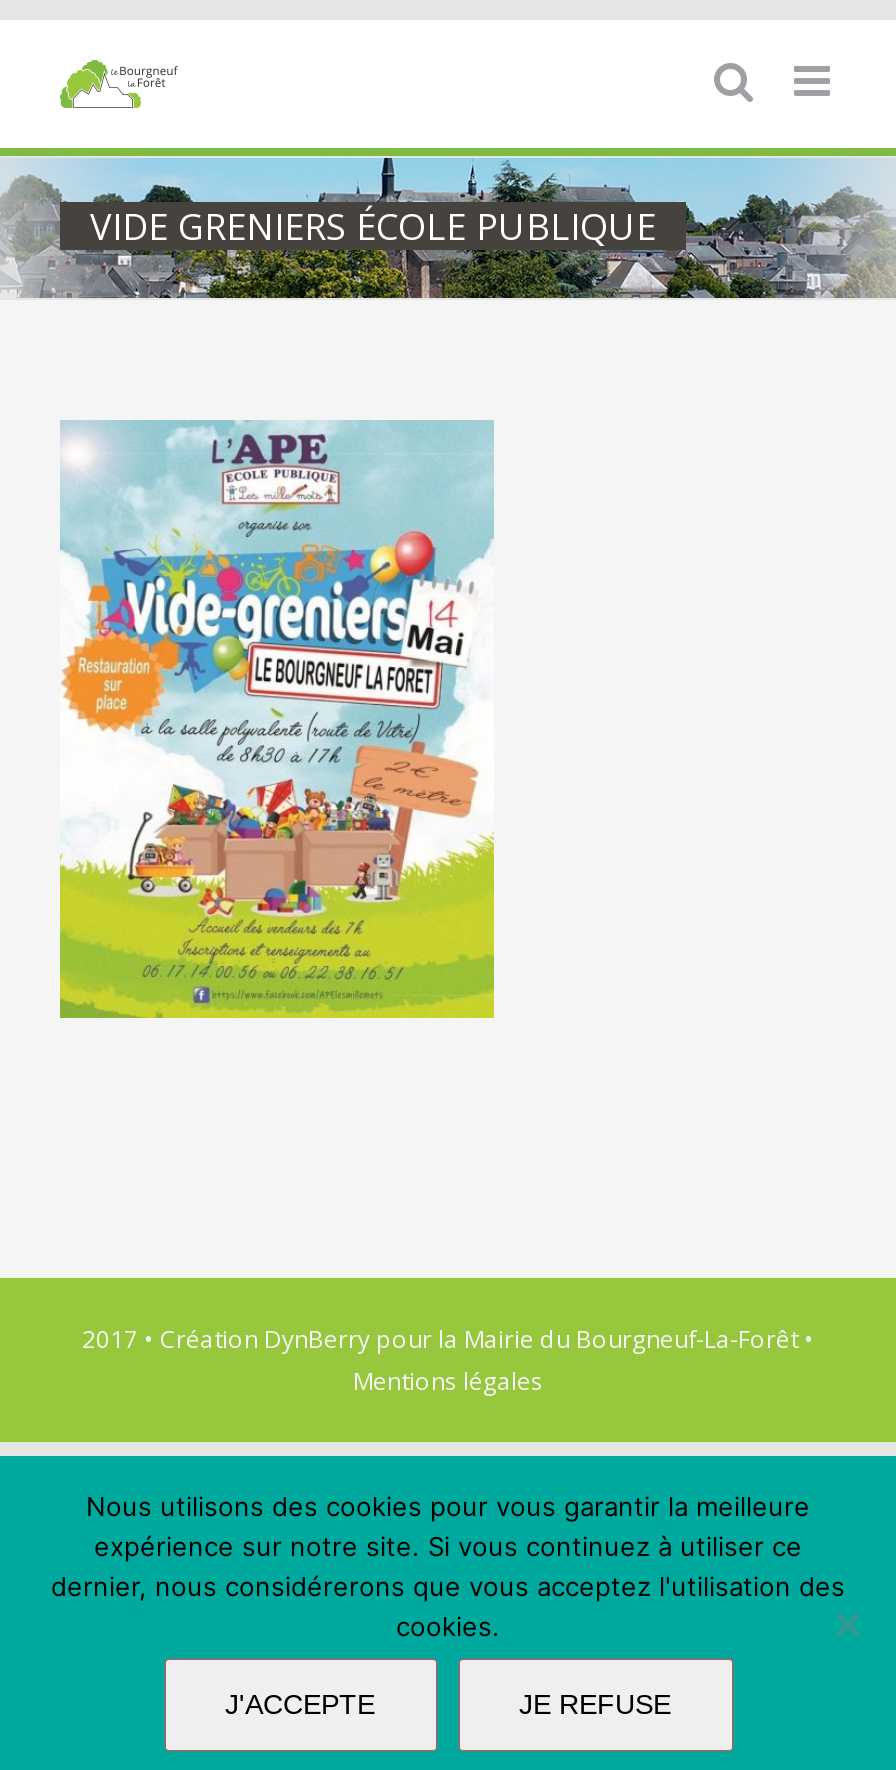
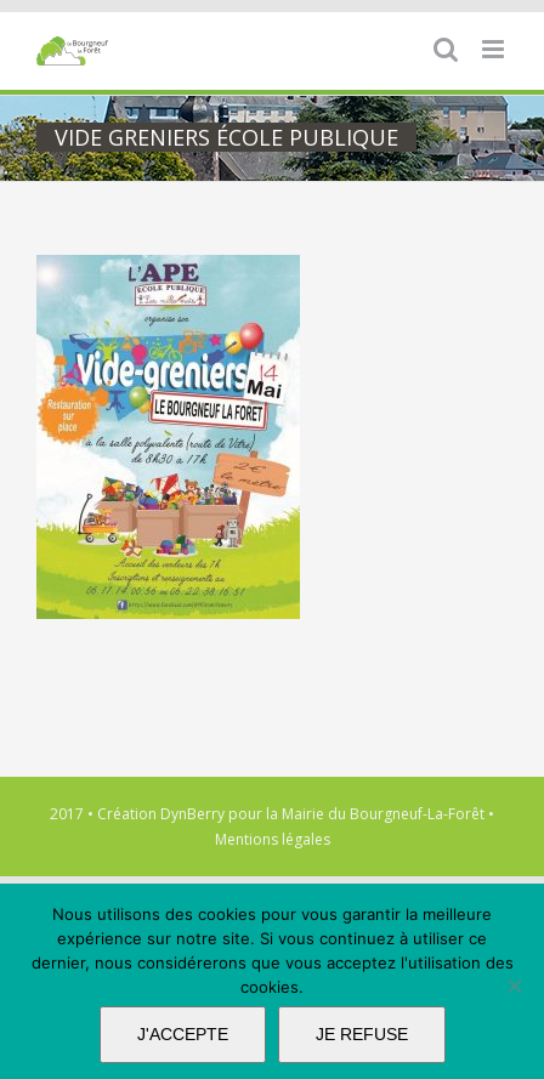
[6,156,890,300] [image] -> [4,95,540,182] [image]

